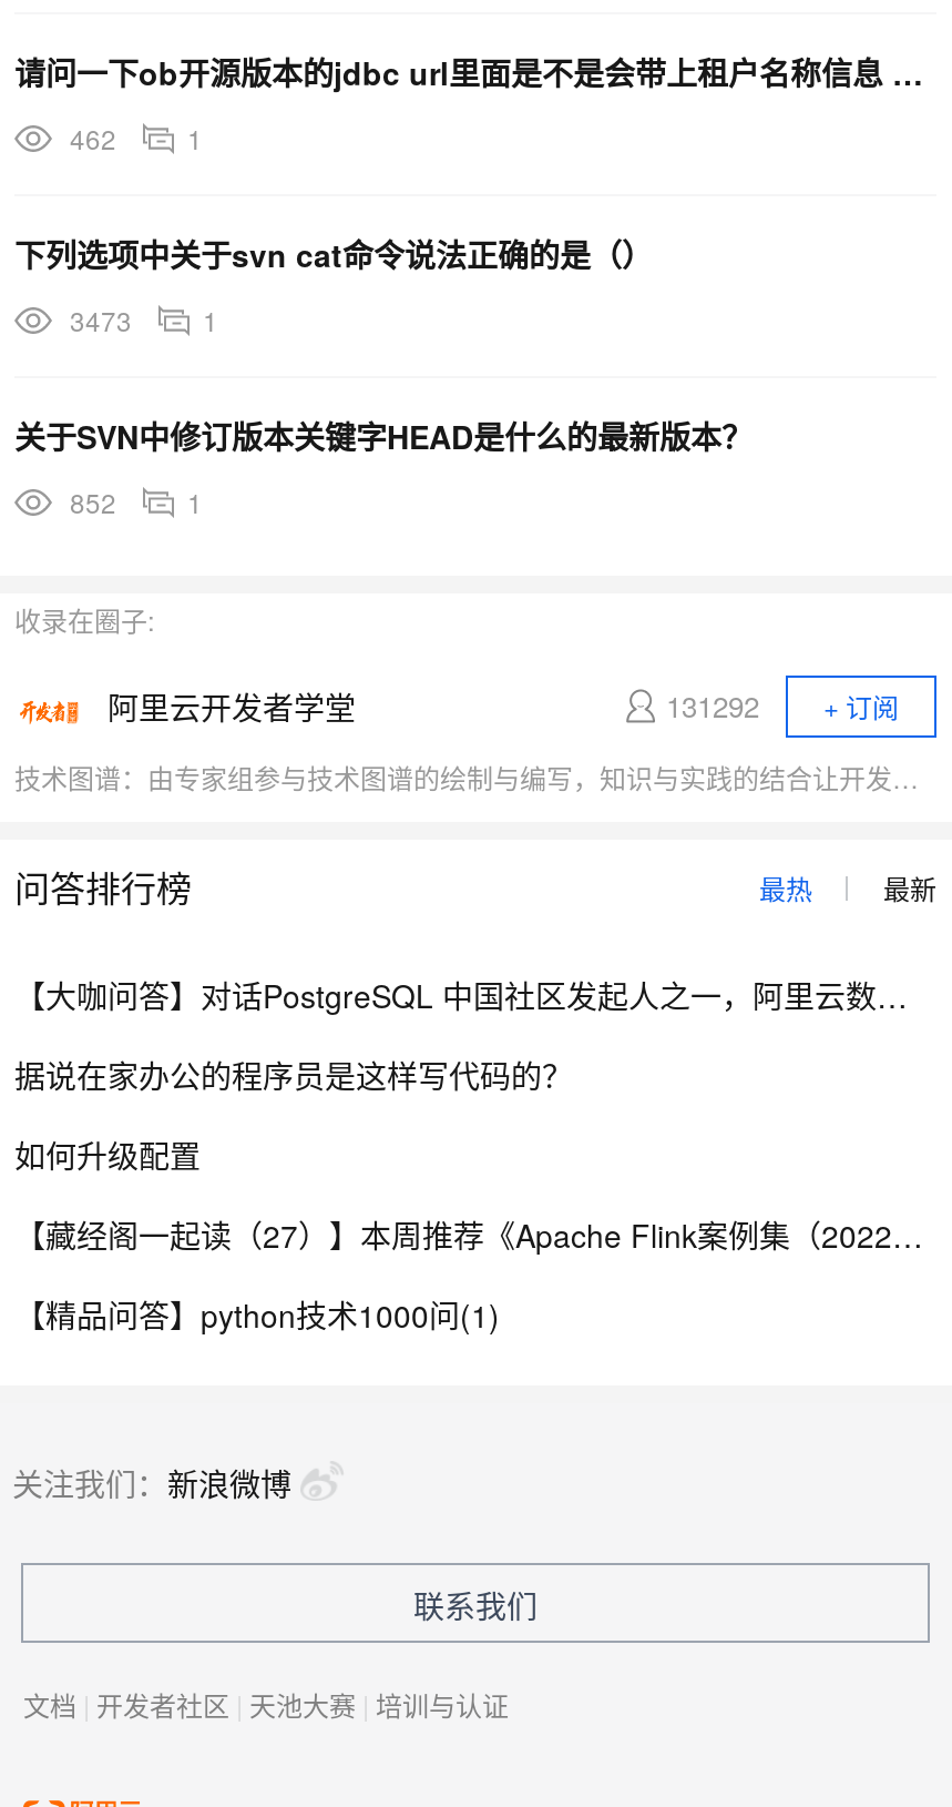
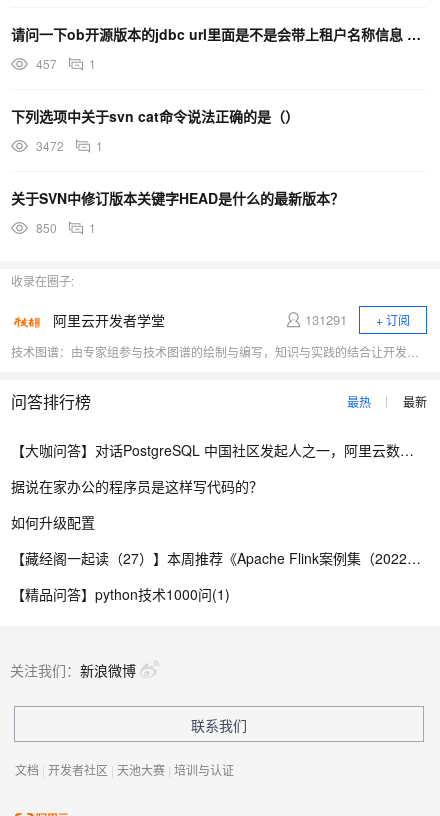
[70,119,203,156] 462 1 -> [36,55,96,72] 457 1
[70,301,218,338] 3473 1 -> [36,137,103,154] 3472 1
[70,483,203,520] 852 1 -> [36,219,96,236] 850 1
[666,684,899,727] 131292 + 订阅 -> [305,310,410,329] 131291 + 订阅

